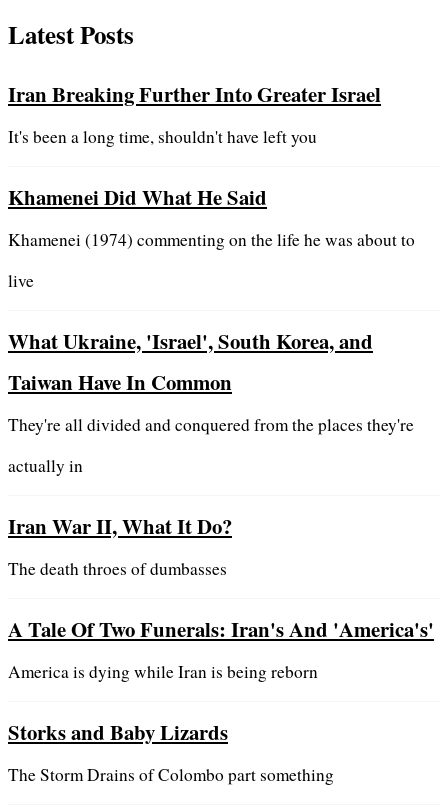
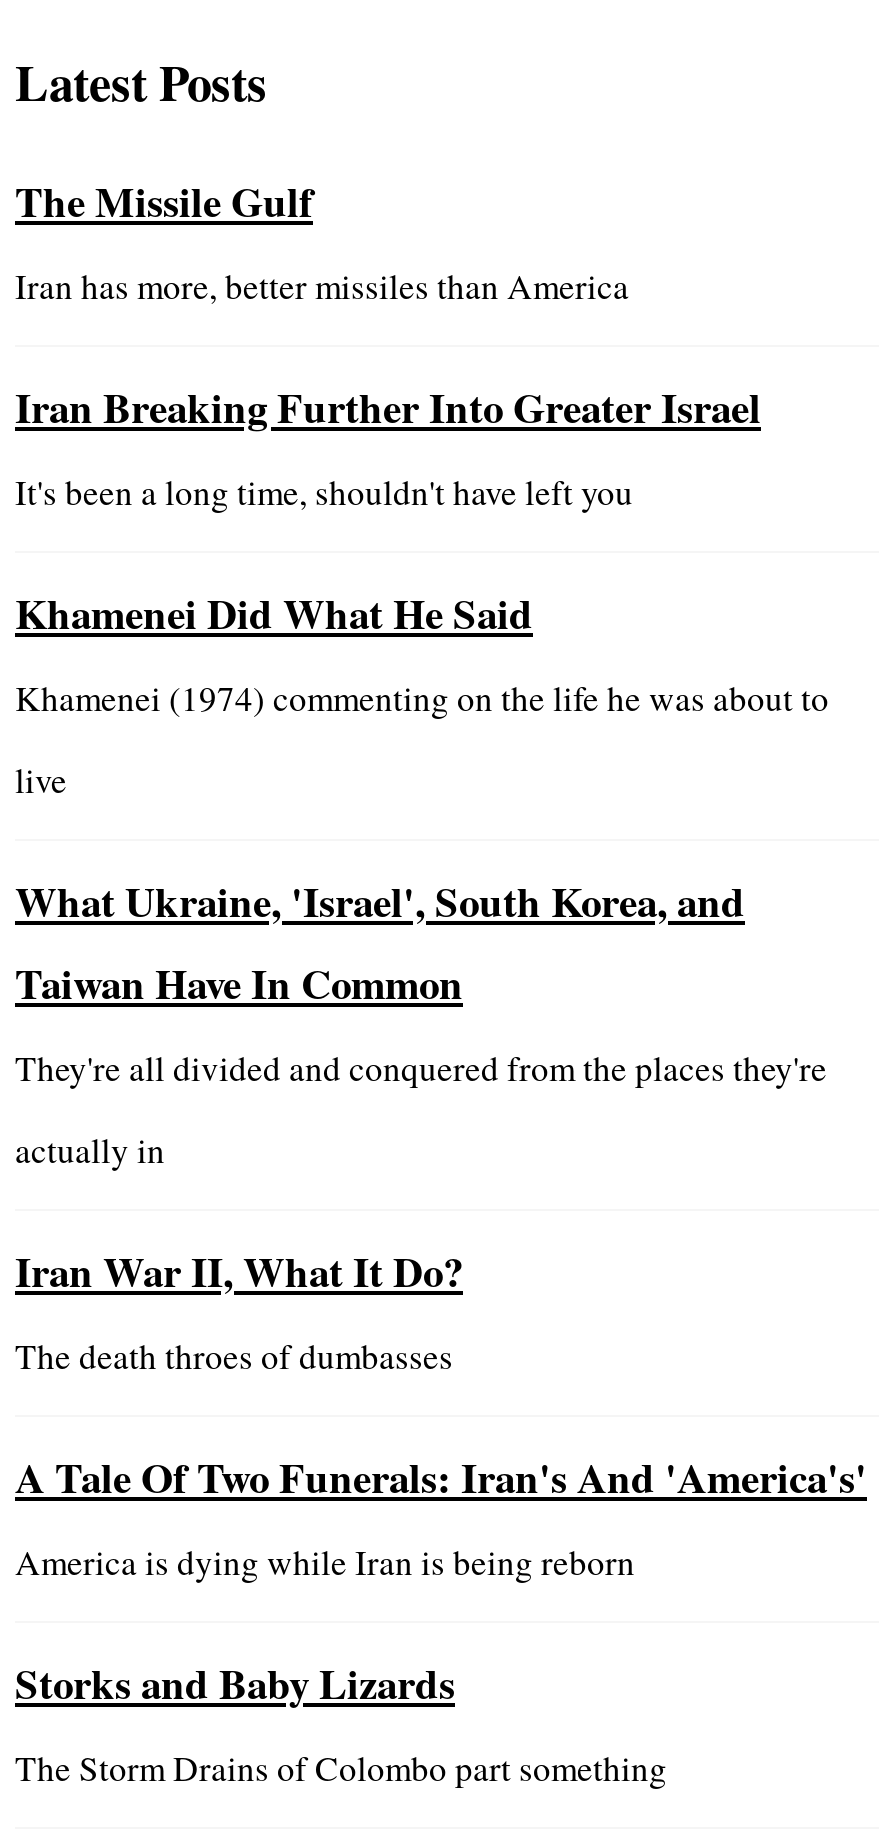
none -> [15,170,629,308] The Missile Gulf | Iran has more, better missiles than America

